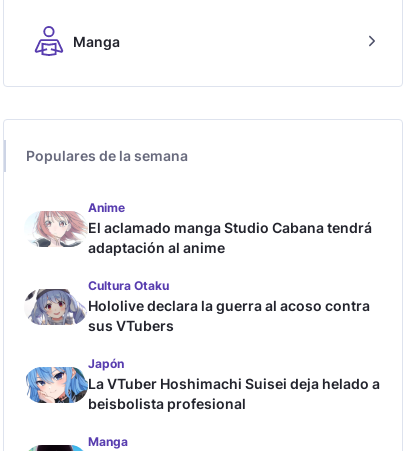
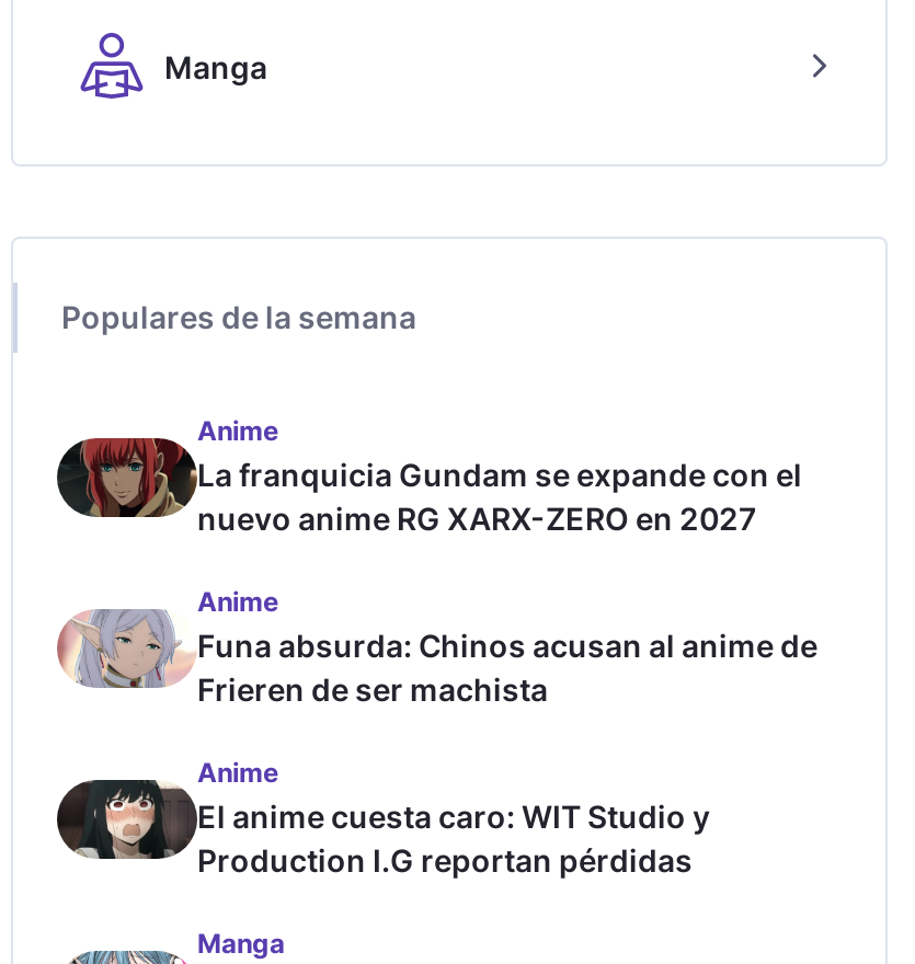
[24,210,372,256] [image] | El aclamado manga Studio Cabana tendrá | adaptación al anime -> [55,438,802,537] [image] | La franquicia Gundam se expande con el | nuevo anime RG XARX-ZERO en 2027
[24,278,370,334] [image] | Cultura Otaku | Hololive declara la guerra al acoso contra | sus VTubers -> [55,585,817,708] [image] | Anime | Funa absurda: Chinos acusan al anime de | Frieren de ser machista
[24,356,380,412] [image] | Japón | La VTuber Hoshimachi Suisei deja helado a | beisbolista profesional -> [55,756,710,879] [image] | Anime | El anime cuesta caro: WIT Studio y | Production I.G reportan pérdidas

